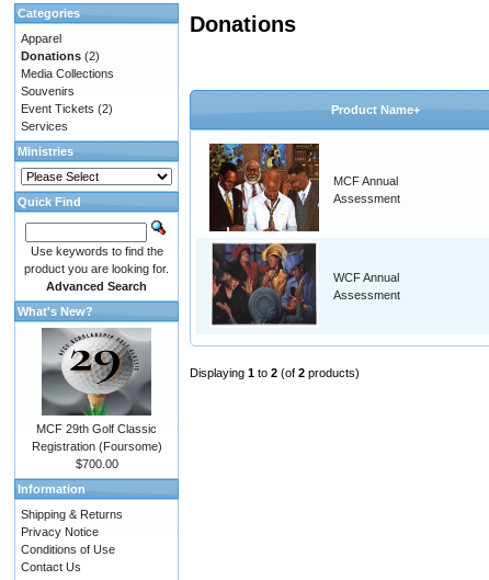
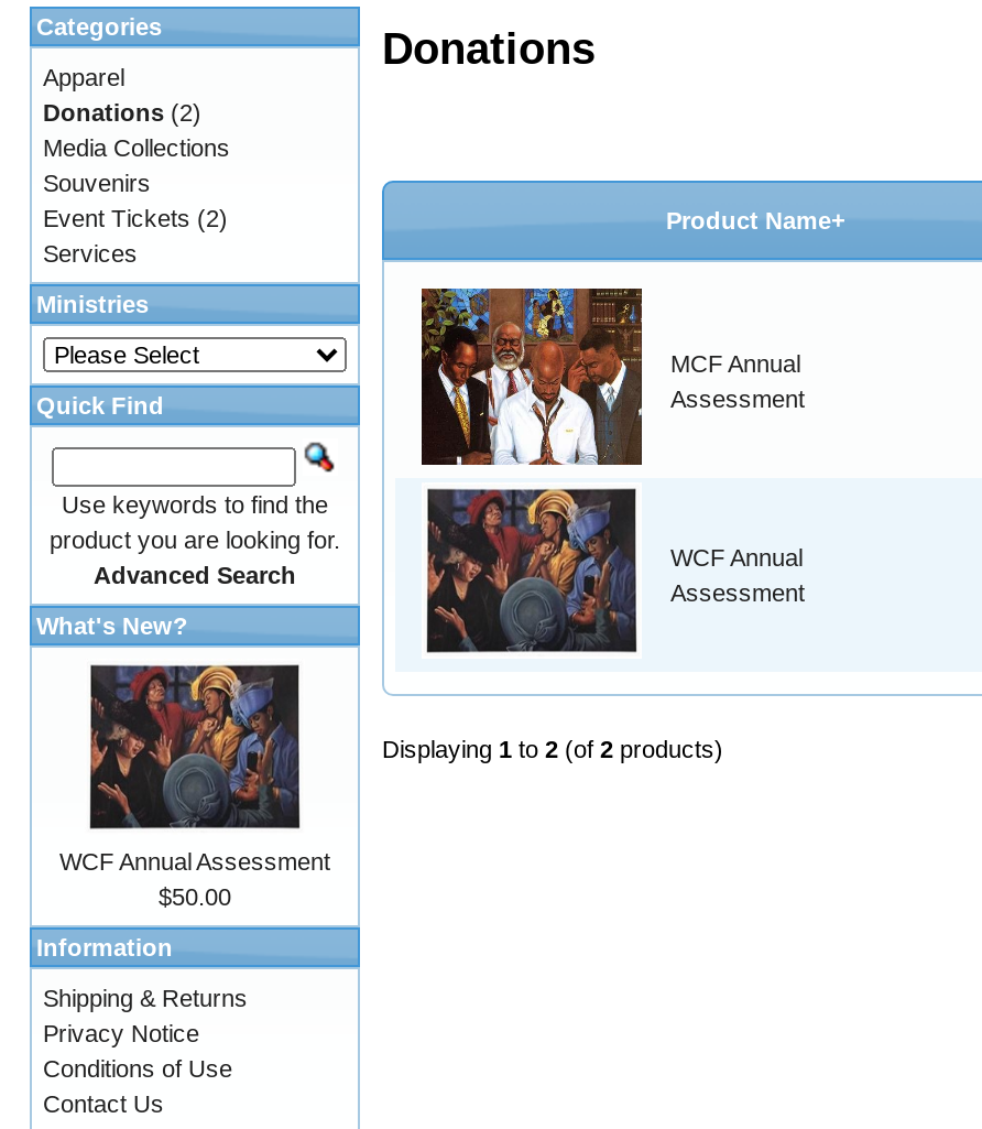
[31,327,162,470] [image] | MCF 29th Golf Classic | Registration (Foursome) | $700.00 -> [59,659,330,910] [image] | WCF Annual Assessment | $50.00

